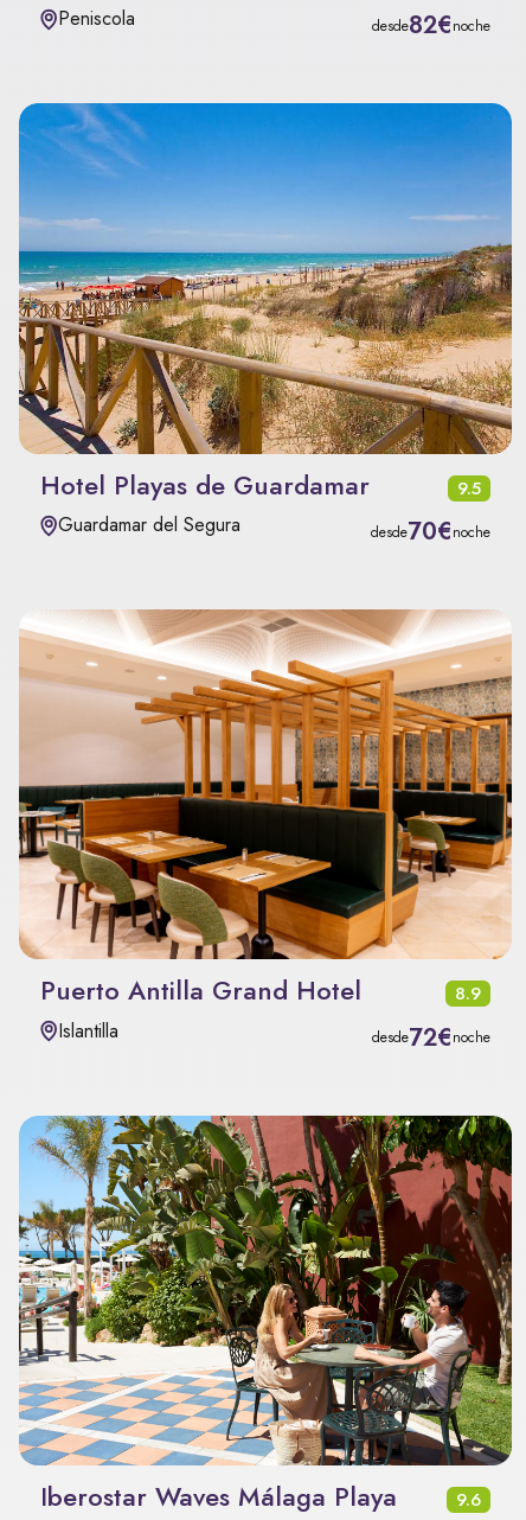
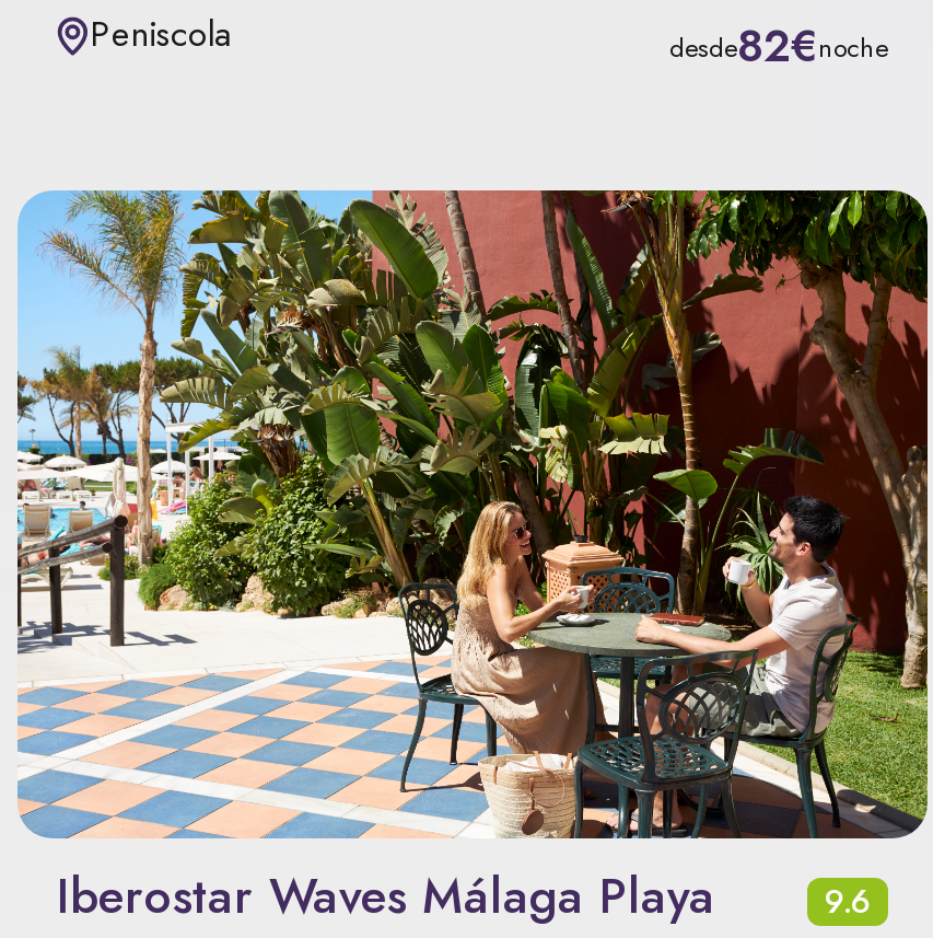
[18,102,513,549] [image] | Hotel Playas de Guardamar | 9.5 | Guardamar del Segura | desde70€noche -> none
[18,608,513,1055] [image] | Puerto Antilla Grand Hotel | 8.9 | Islantilla | desde72€noche -> none

